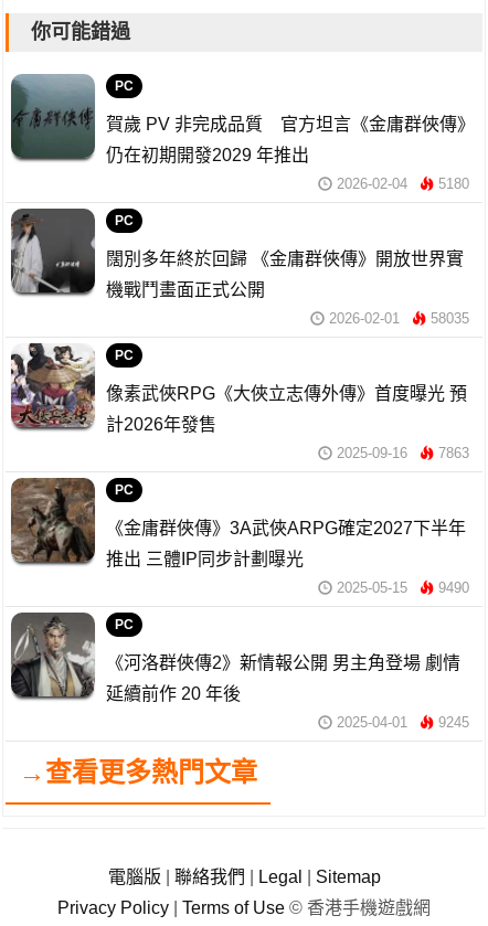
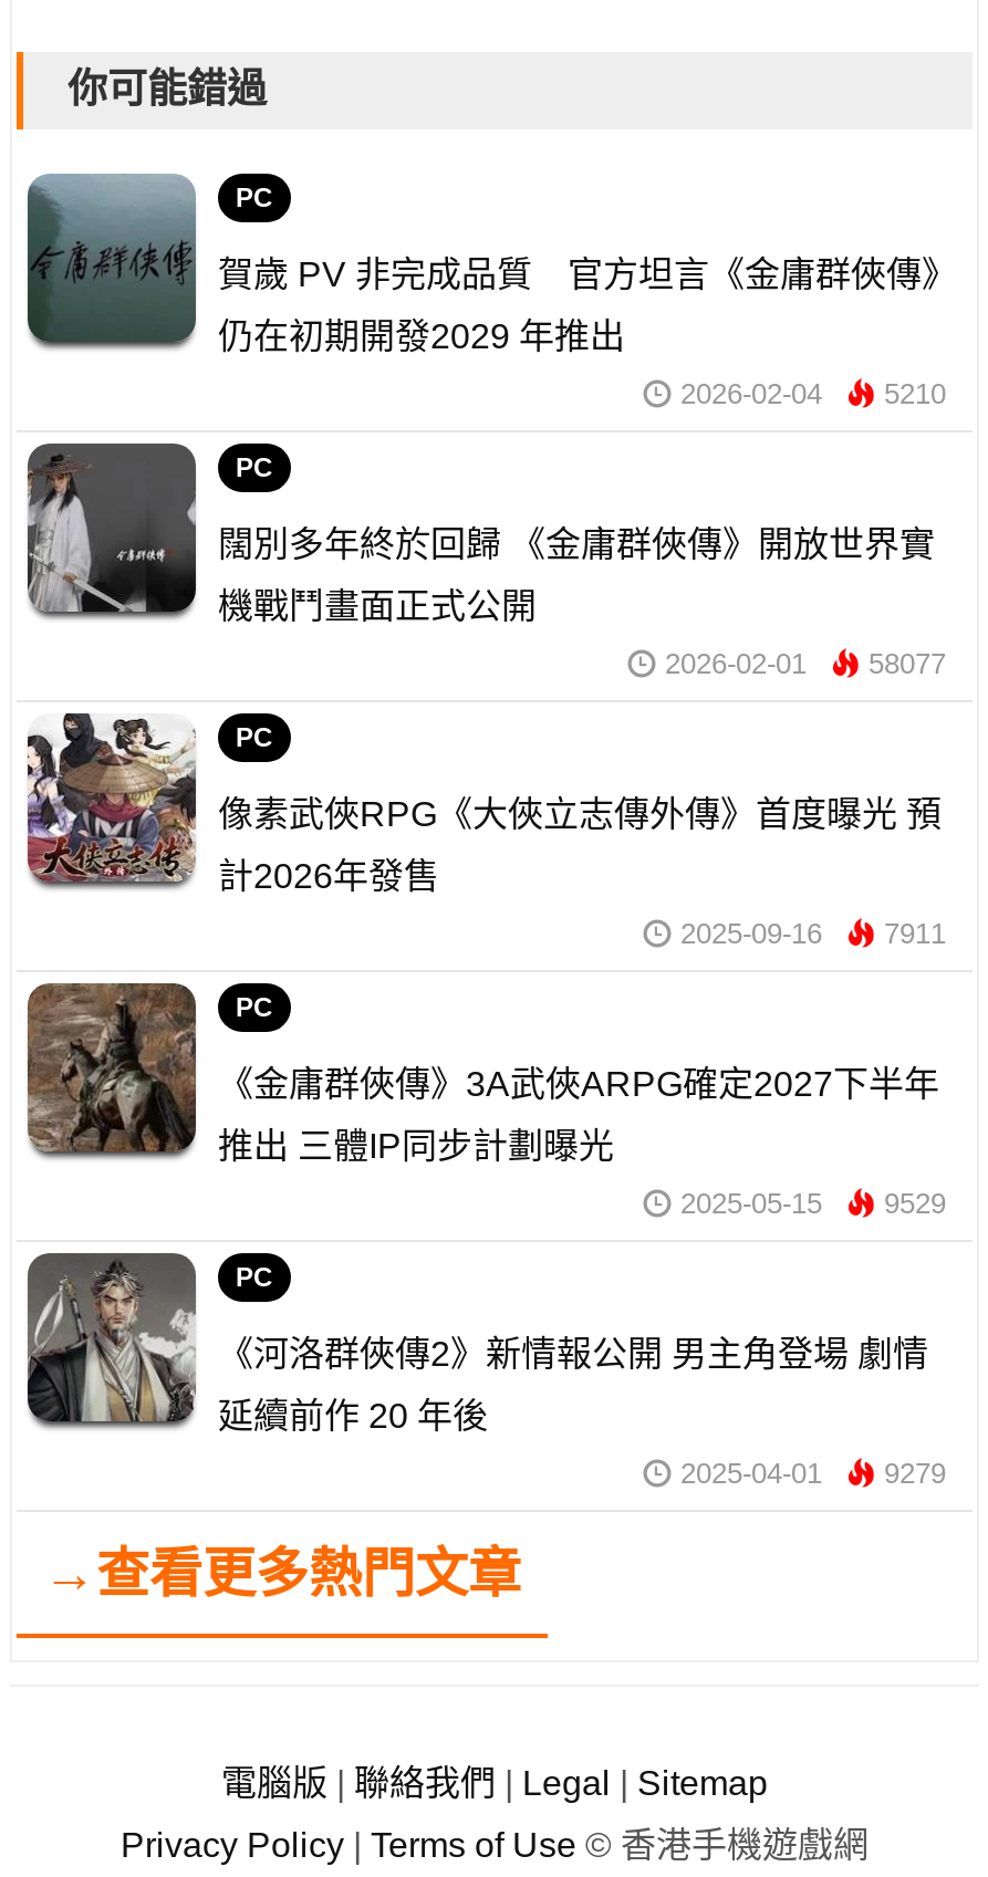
[337,175,469,192] 2026-02-04 5180 -> [680,377,946,410] 2026-02-04 5210
[329,310,469,326] 2026-02-01 58035 -> [665,647,946,680] 2026-02-01 58077
[337,445,469,461] 2025-09-16 7863 -> [680,916,946,950] 2025-09-16 7911
[337,579,469,596] 2025-05-15 9490 -> [680,1186,946,1220] 2025-05-15 9529
[337,714,469,730] 2025-04-01 9245 -> [680,1456,946,1489] 2025-04-01 9279

